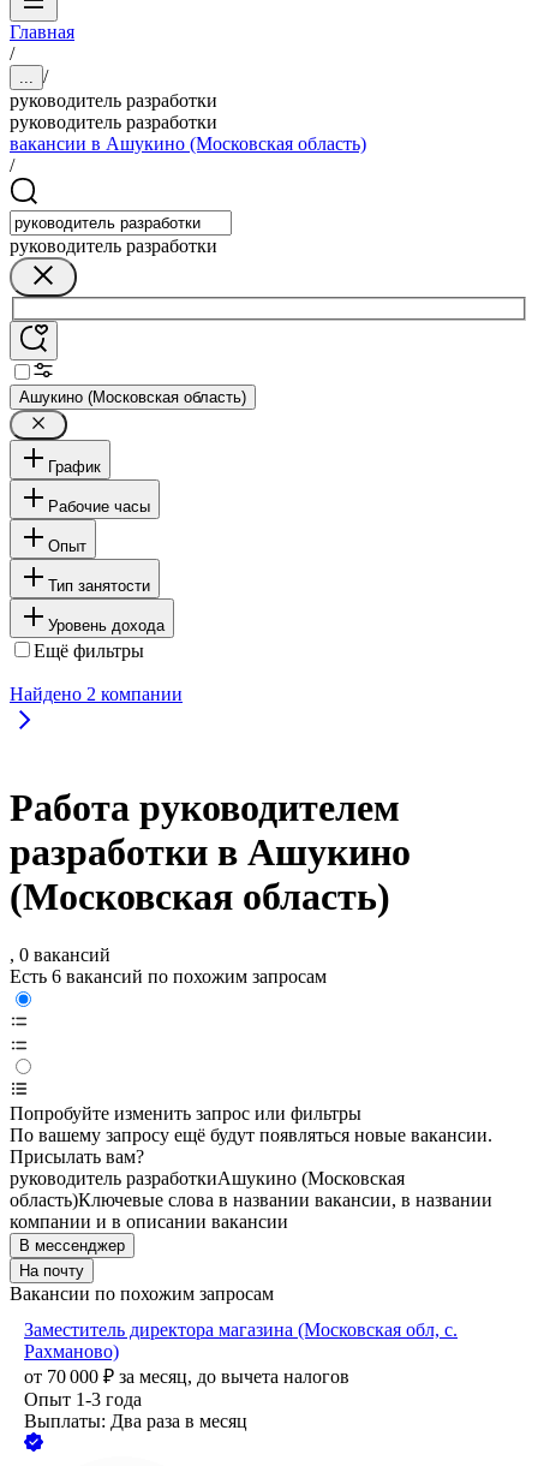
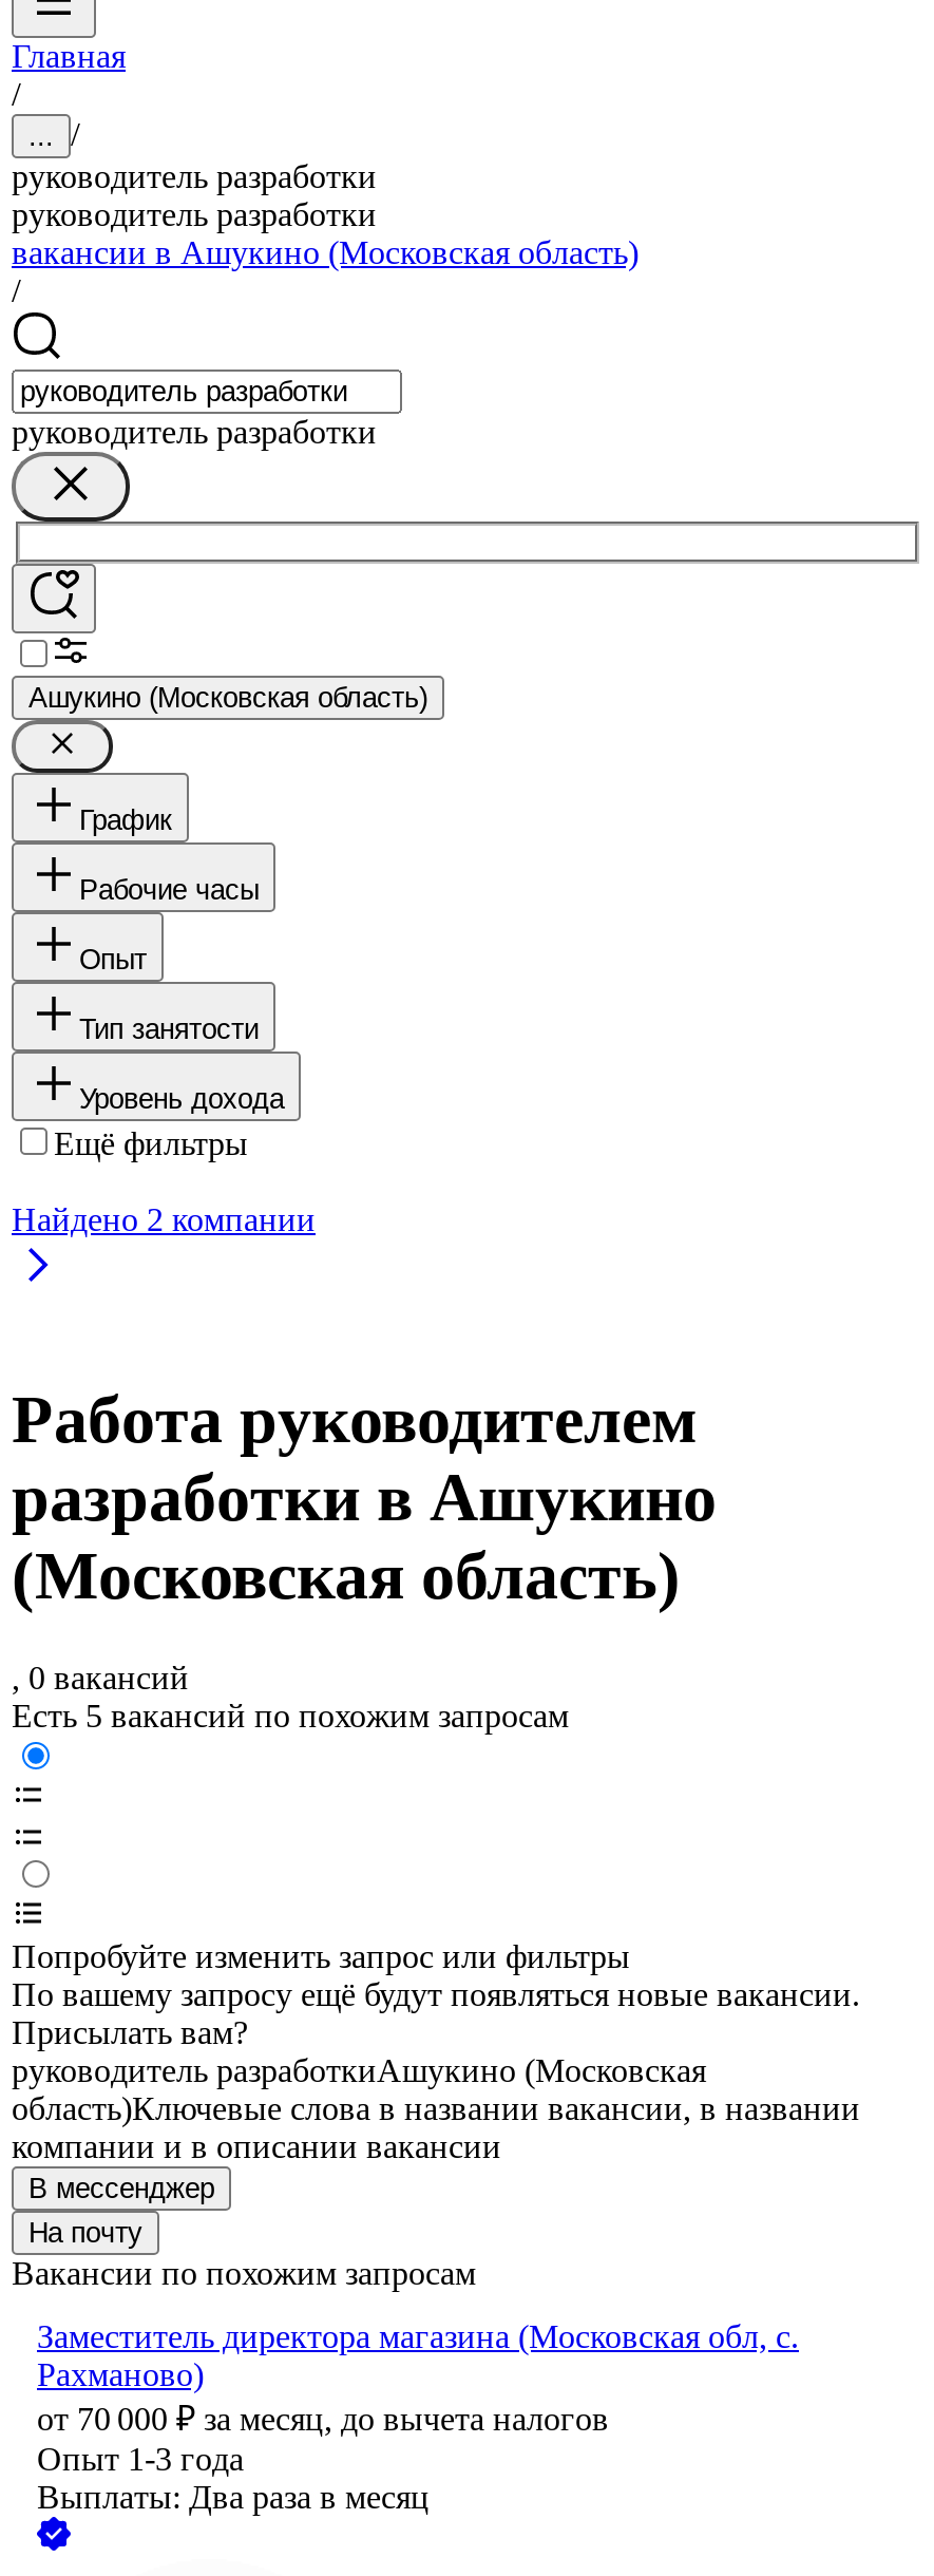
[10,967,327,987] Есть 6 вакансий по похожим запросам -> [12,1699,569,1735] Есть 5 вакансий по похожим запросам

